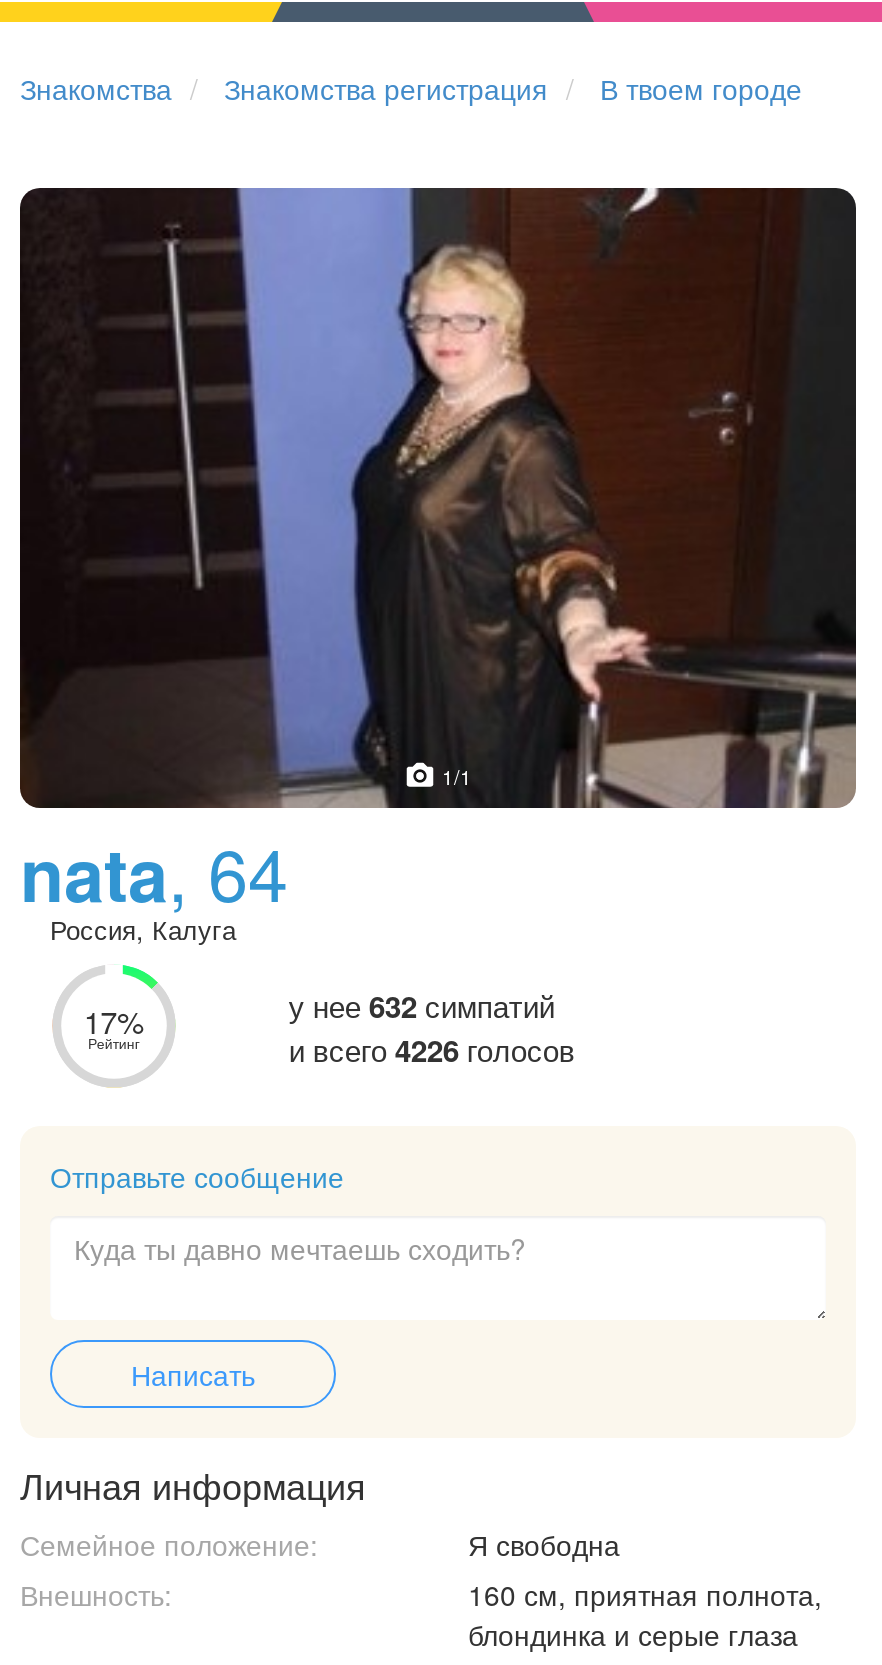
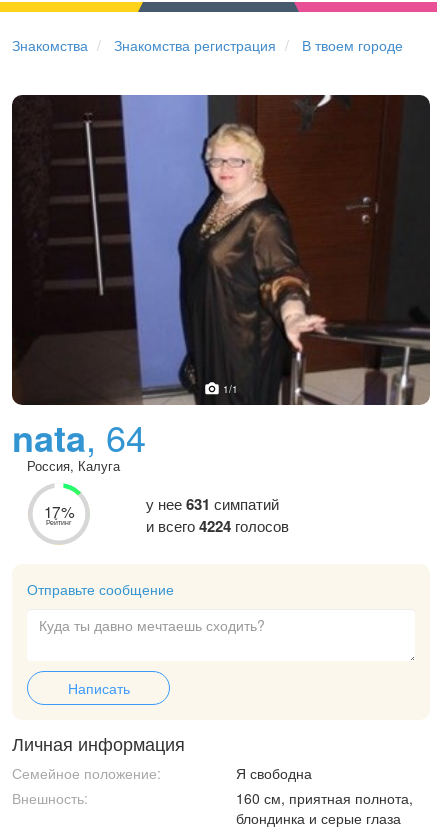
[289,983,555,1027] у нее 632 симпатий -> [146,492,279,514] у нее 631 симпатий
[289,1027,575,1071] и всего 4226 голосов -> [146,514,289,536] и всего 4224 голосов

